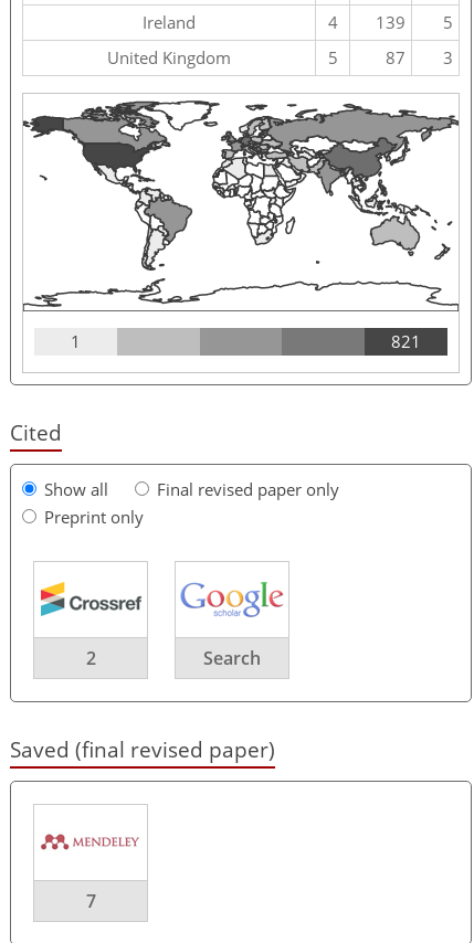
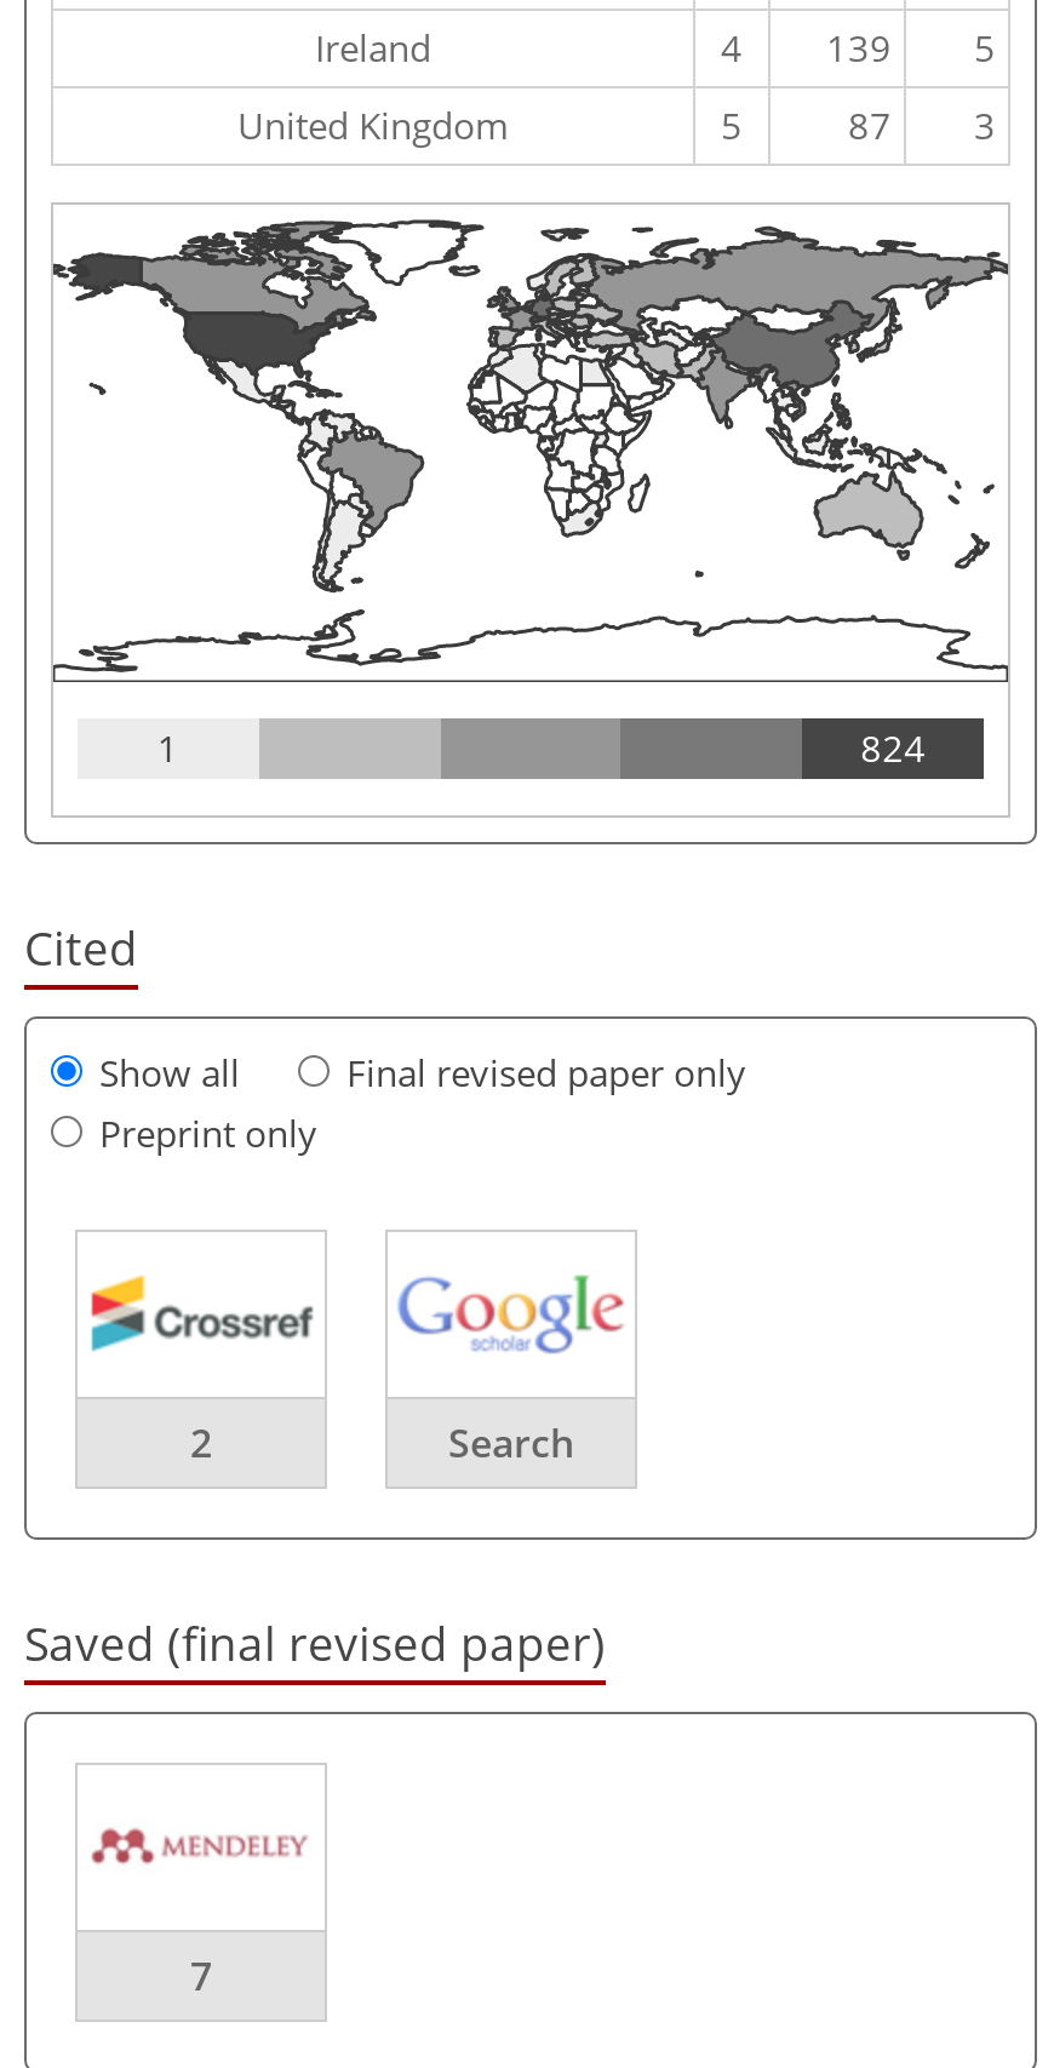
[391,330,421,352] 821 -> [860,722,926,771] 824

